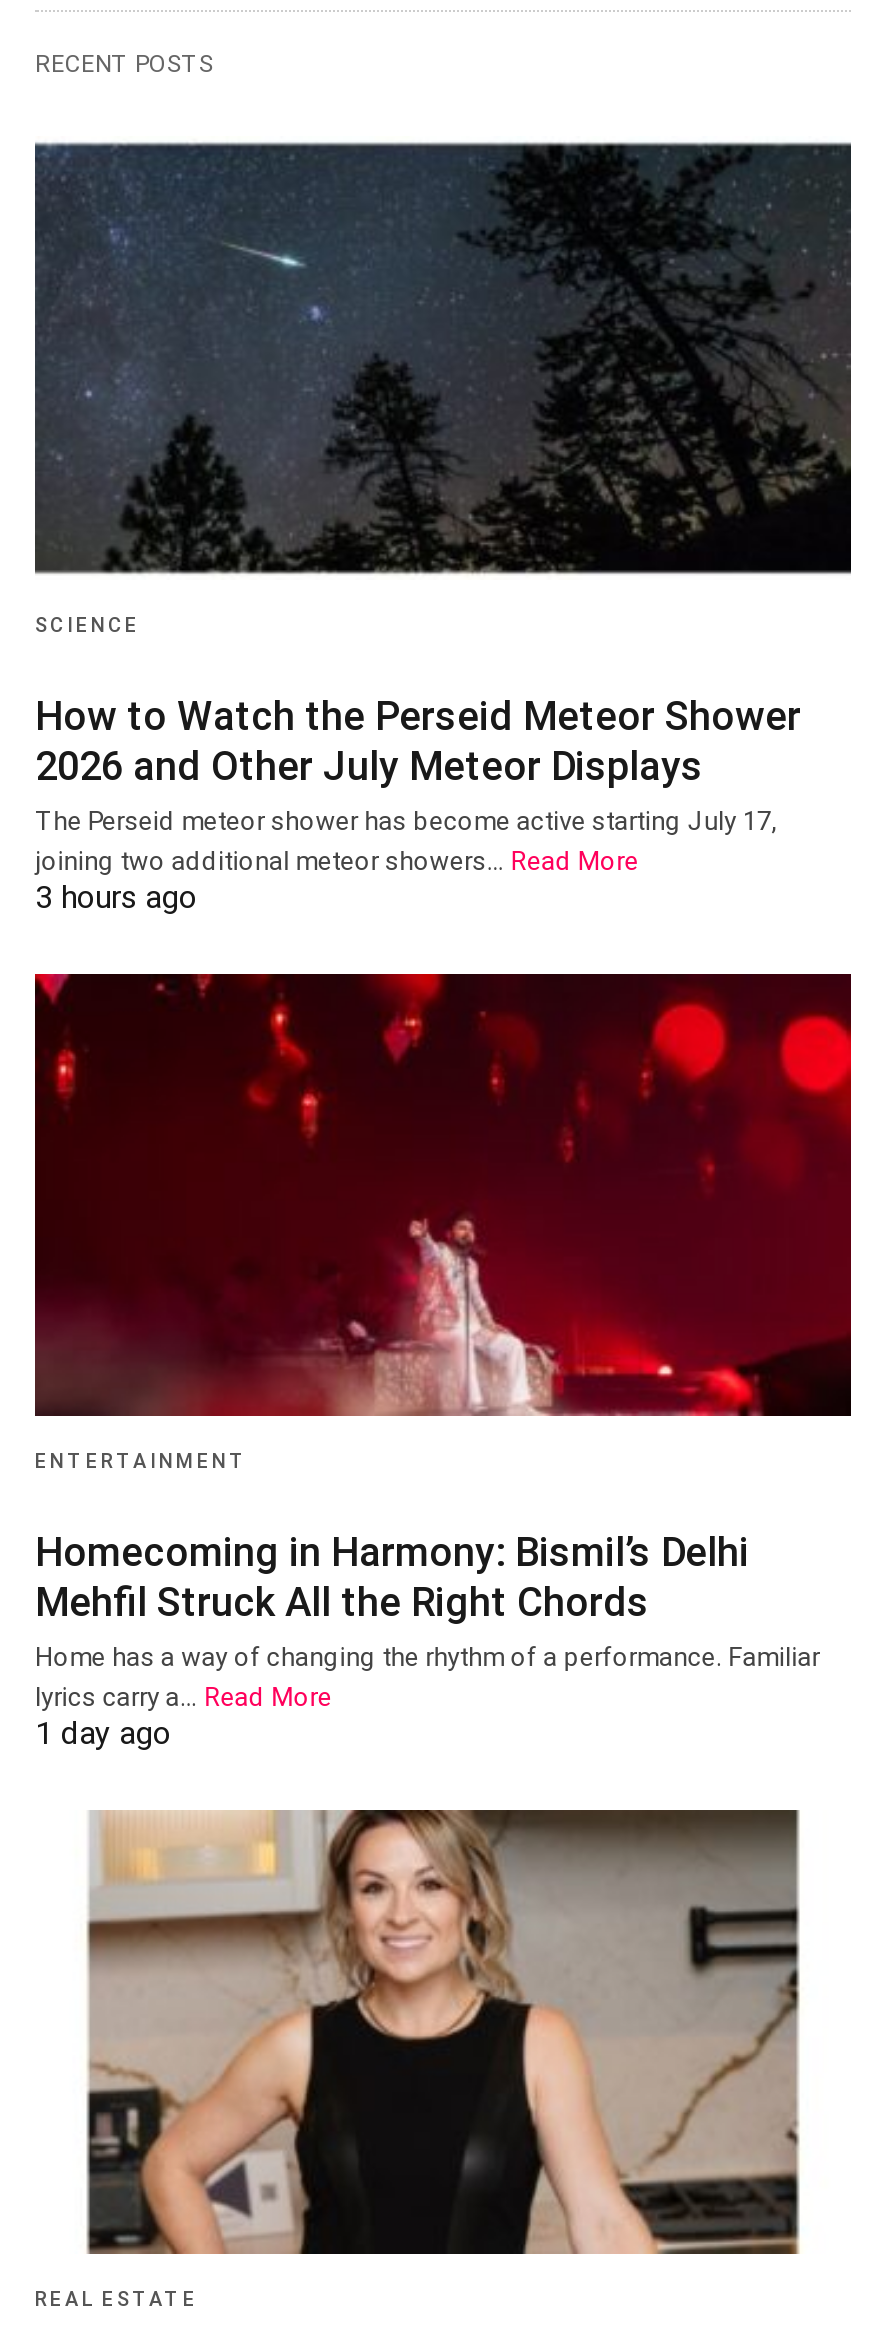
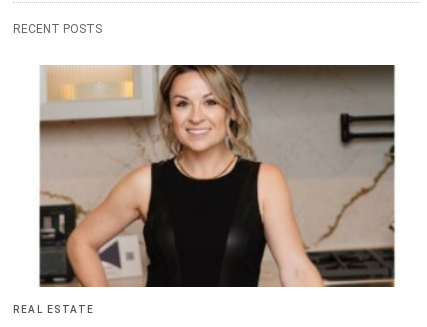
[33,140,853,915] [image] | SCIENCE | How to Watch the Perseid Meteor Shower | 2026 and Other July Meteor Displays | The Perseid meteor shower has become active starting July 17, | joining two additional meteor showers… Read More | 3 hours ago -> none
[33,972,853,1753] [image] | ENTERTAINMENT | Homecoming in Harmony: Bismil’s Delhi | Mehfil Struck All the Right Chords | Home has a way of changing the rhythm of a performance. Familiar | lyrics carry a… Read More | 1 day ago -> none

